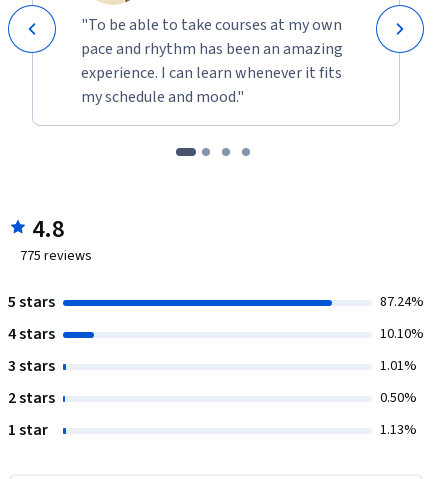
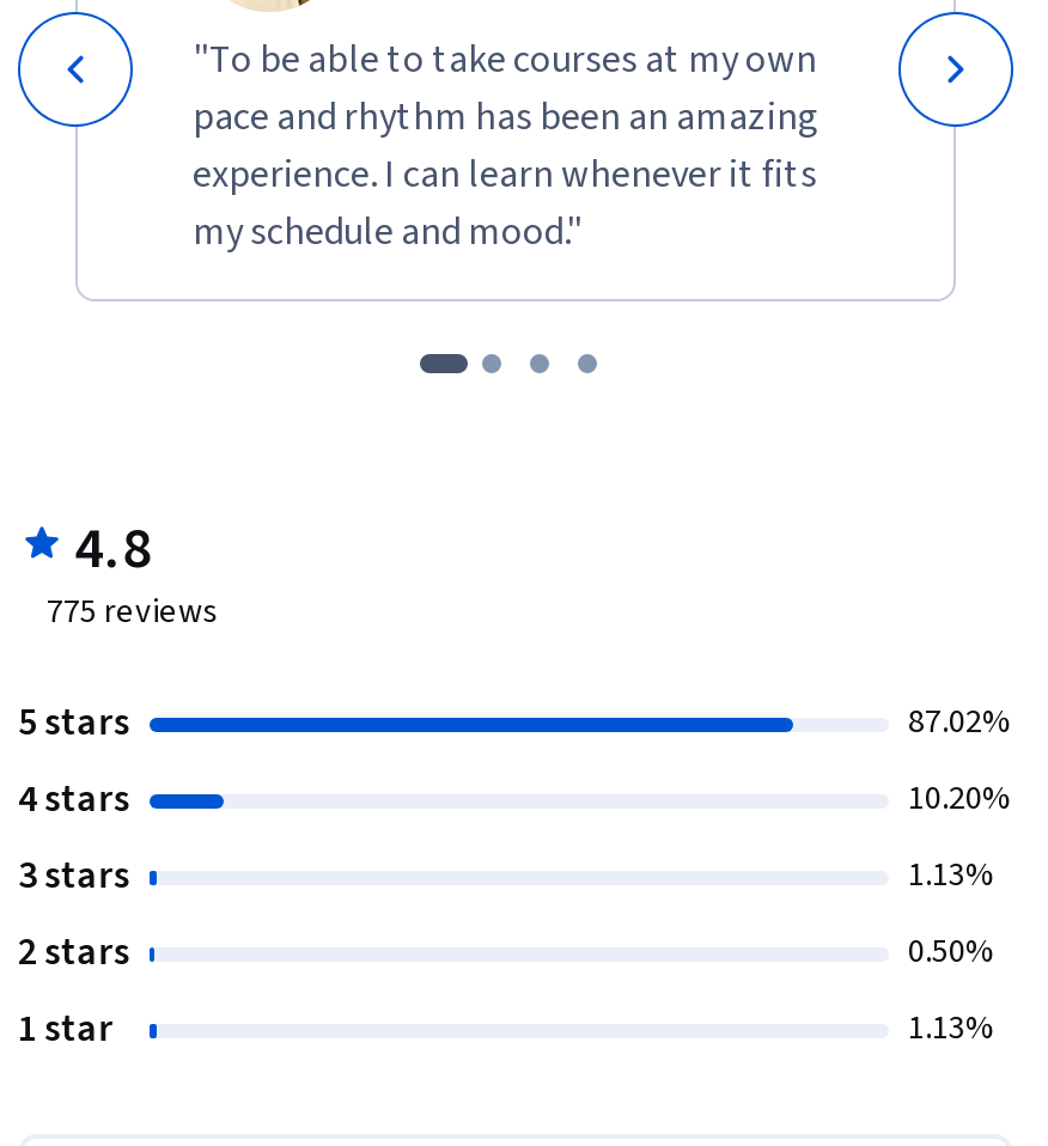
[380,292,424,312] 87.24% -> [908,699,1013,747] 87.02%
[380,324,424,344] 10.10% -> [908,776,1013,824] 10.20%
[380,356,417,376] 1.01% -> [908,852,997,900] 1.13%

